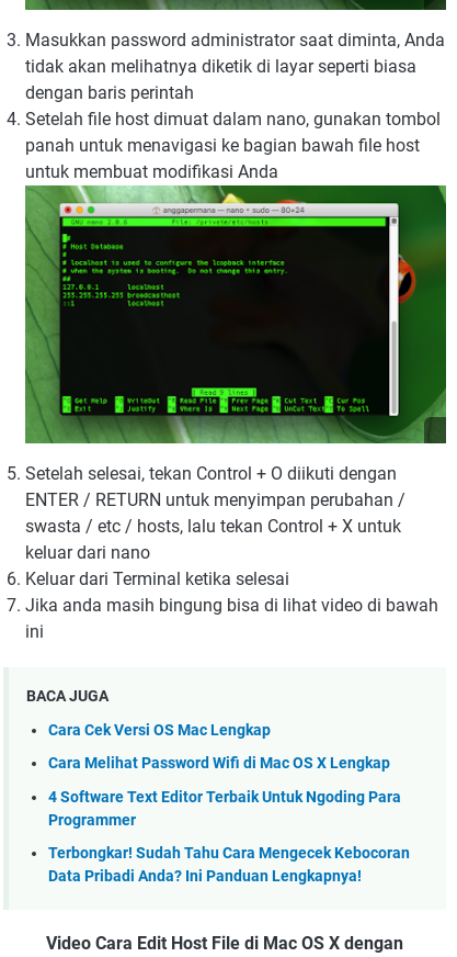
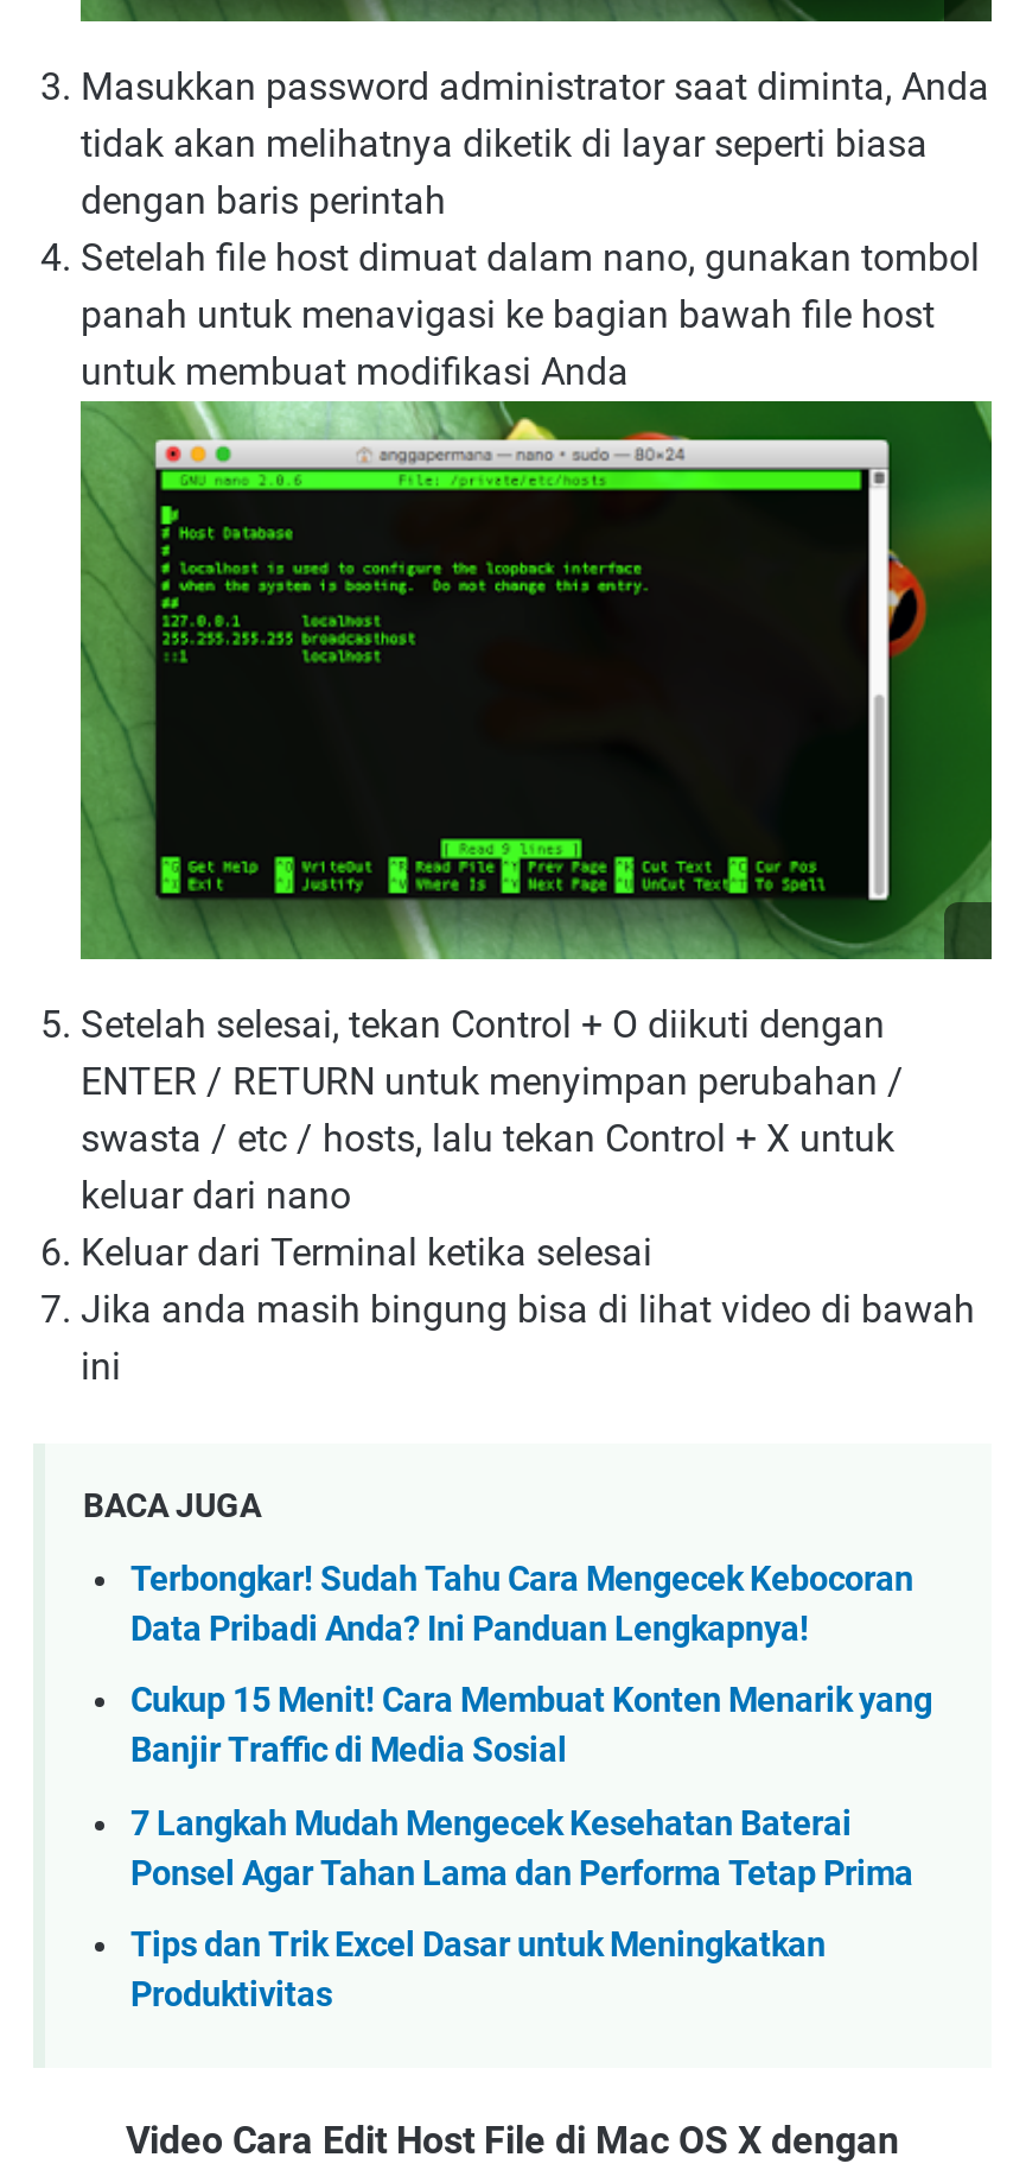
[48,721,401,829] Cara Cek Versi OS Mac Lengkap | Cara Melihat Password Wifi di Mac OS X Lengkap | 4 Software Text Editor Terbaik Untuk Ngoding Para | Programmer -> none
moved [48,844,410,886] -> [130,1559,913,1649]: Terbongkar! Sudah Tahu Cara Mengecek Kebocoran | Data Pribadi Anda? Ini Panduan Lengkapnya!
none -> [130,1681,932,2017] Cukup 15 Menit! Cara Membuat Konten Menarik yang | Banjir Traffic di Media Sosial | 7 Langkah Mudah Mengecek Kesehatan Baterai | Ponsel Agar Tahan Lama dan Performa Tetap Prima | Tips dan Trik Excel Dasar untuk Meningkatkan | Produktivitas

